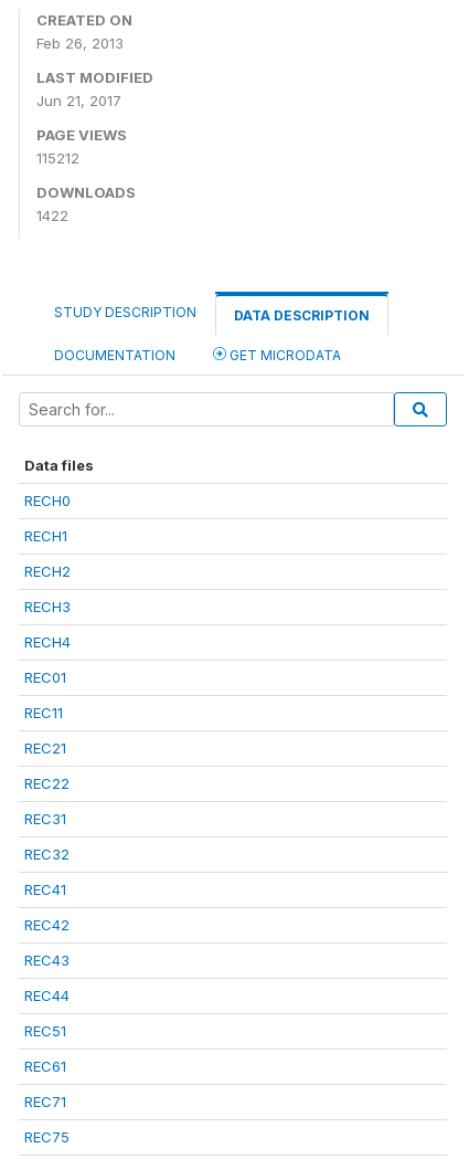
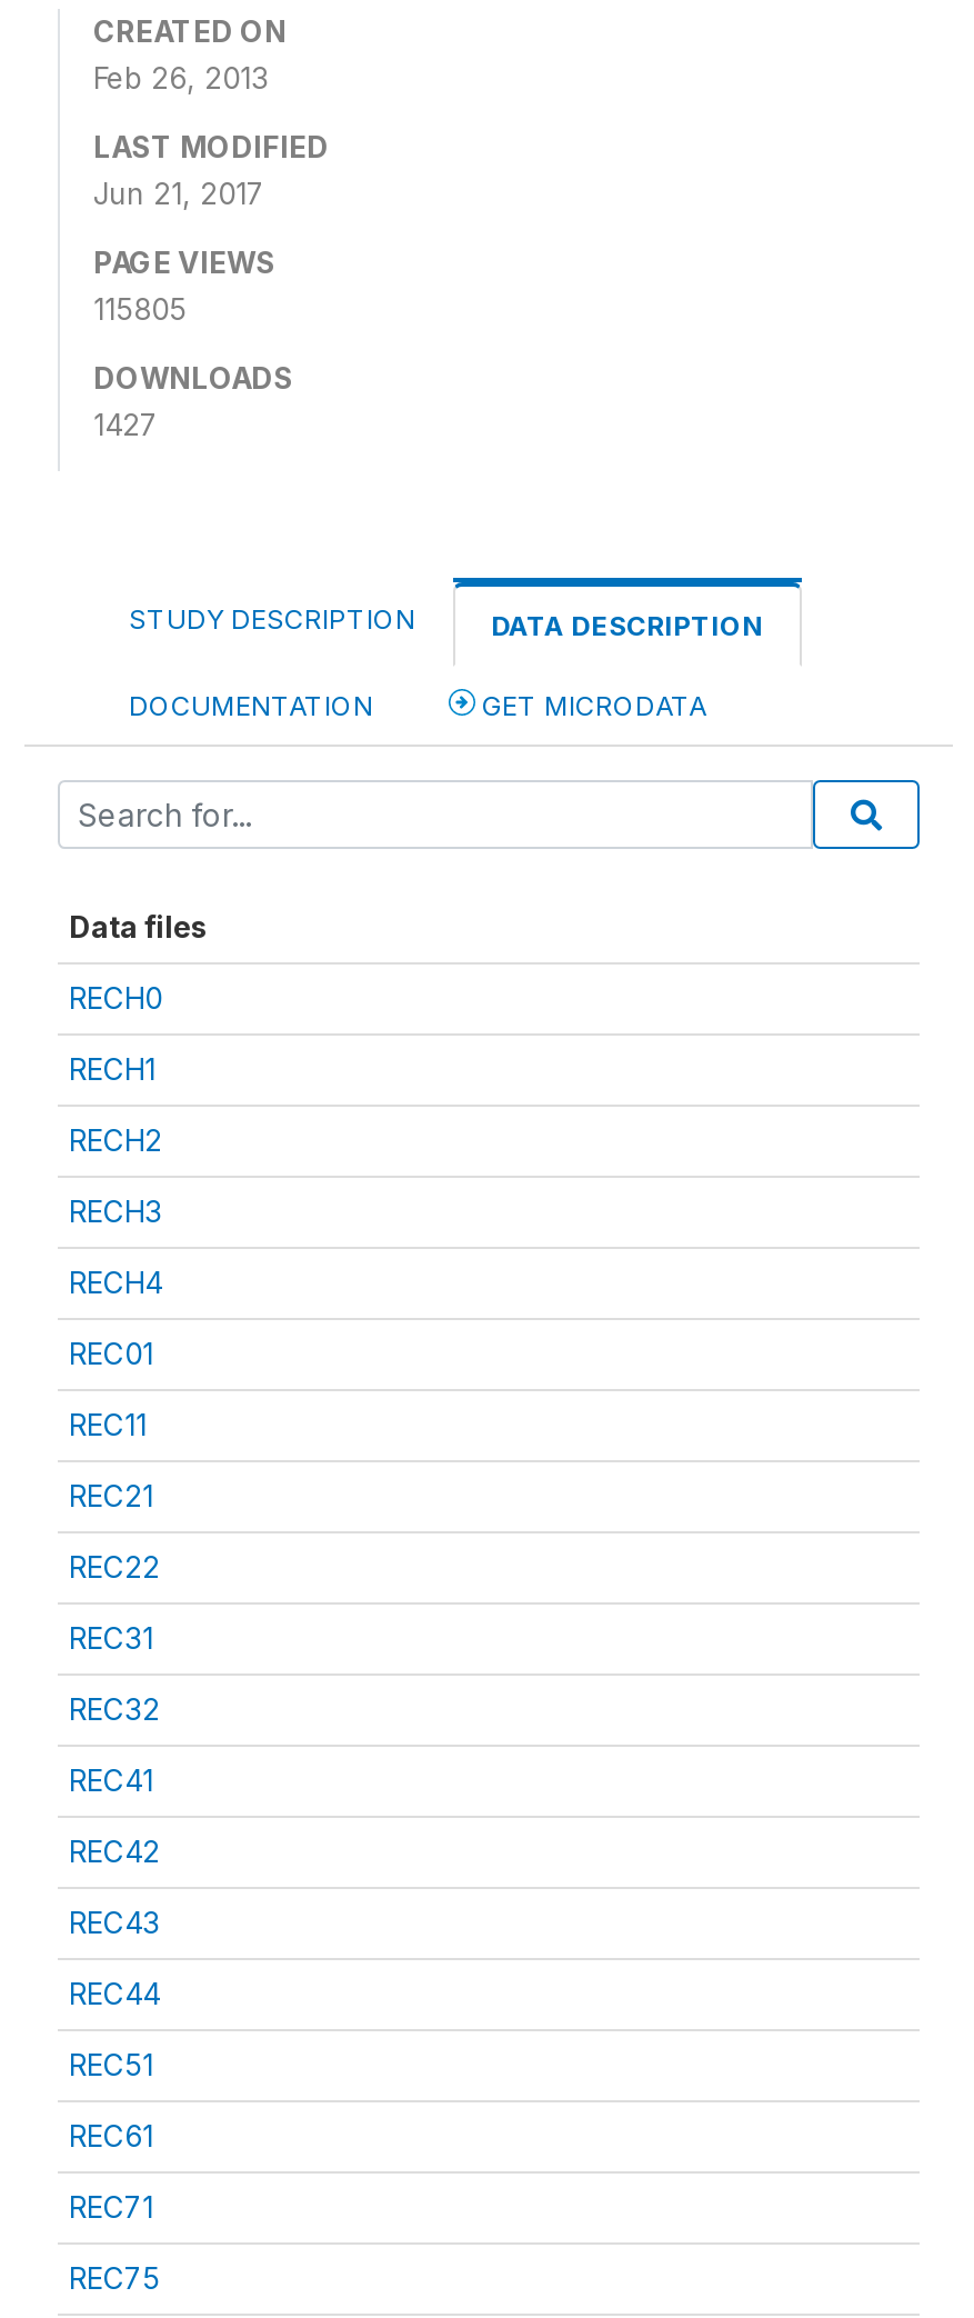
[36,149,79,167] 115212 -> [93,291,187,327] 115805
[36,207,68,224] 1422 -> [93,407,158,442] 1427

